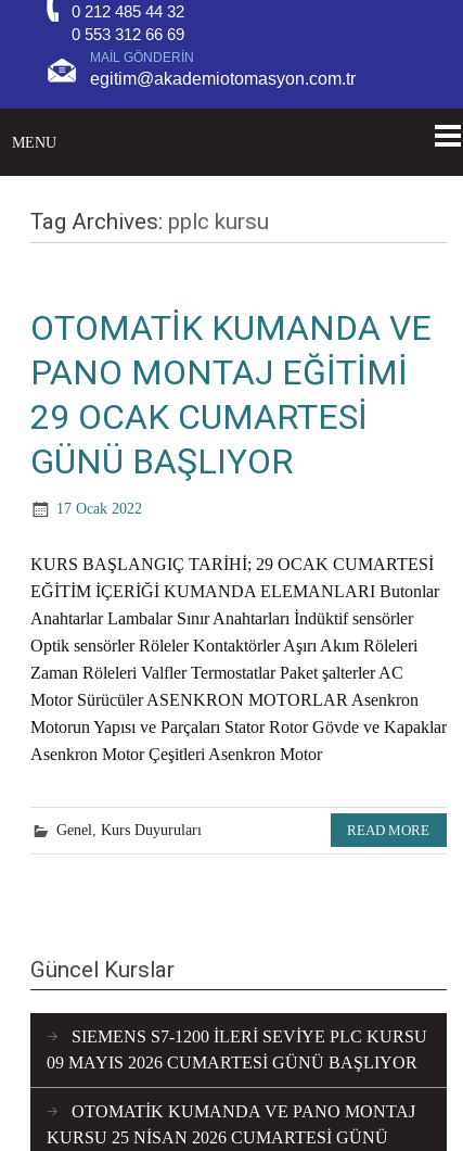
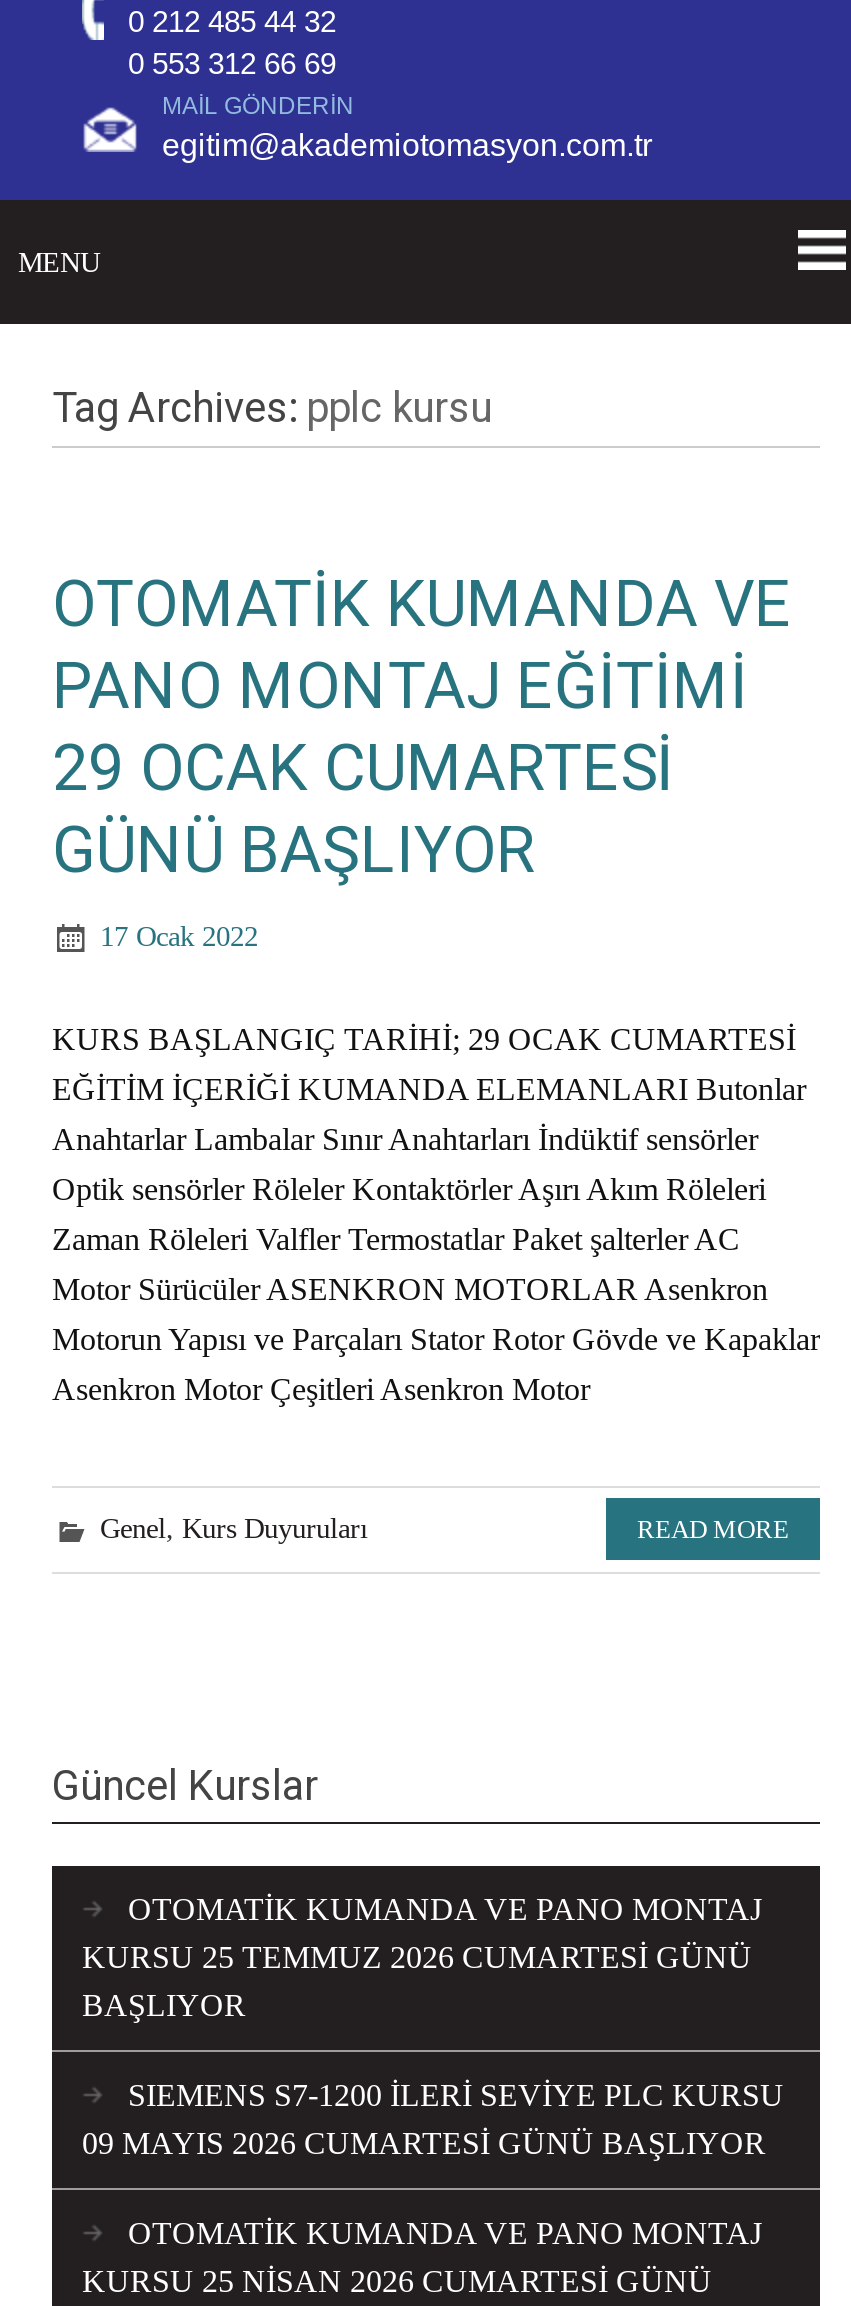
none -> [82,1892,762,2022] OTOMATİK KUMANDA VE PANO MONTAJ | KURSU 25 TEMMUZ 2026 CUMARTESİ GÜNÜ | BAŞLIYOR

